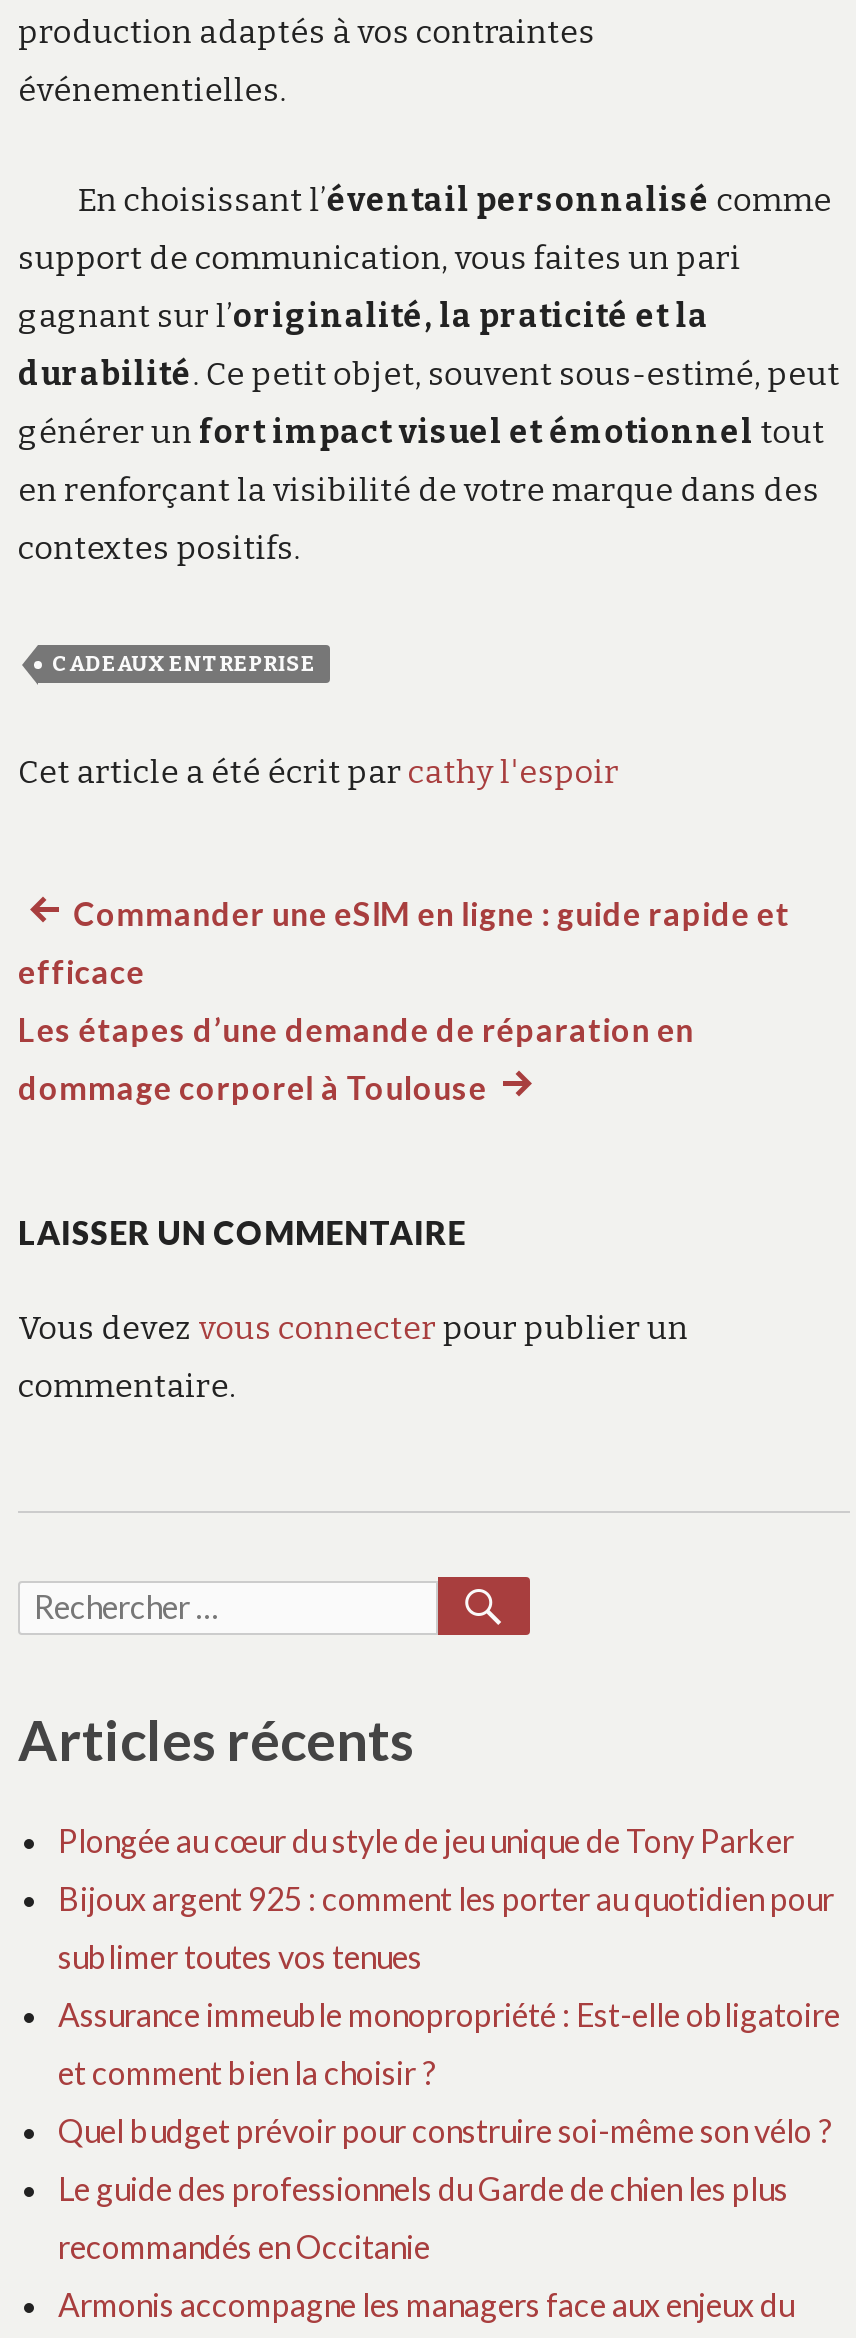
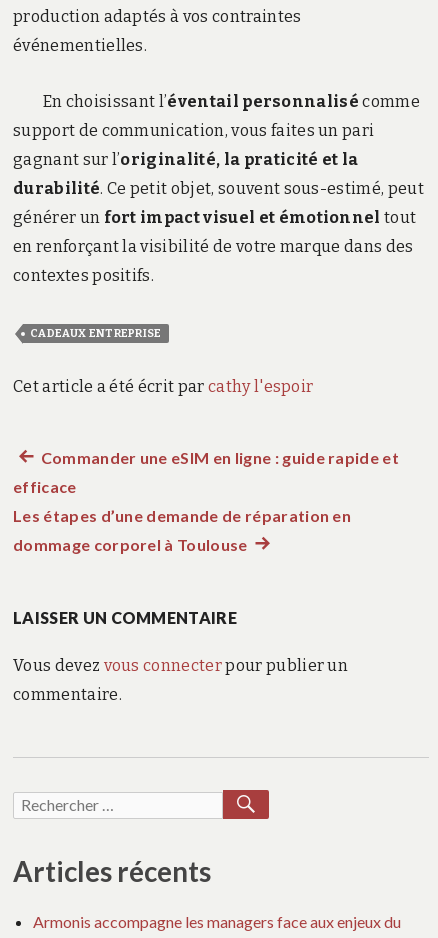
[58,1821,840,2265] Plongée au cœur du style de jeu unique de Tony Parker | Bijoux argent 925 : comment les porter au quotidien pour | sublimer toutes vos tenues | Assurance immeuble monopropriété : Est-elle obligatoire | et comment bien la choisir ? | Quel budget prévoir pour construire soi-même son vélo ? | Le guide des professionnels du Garde de chien les plus | recommandés en Occitanie -> none

